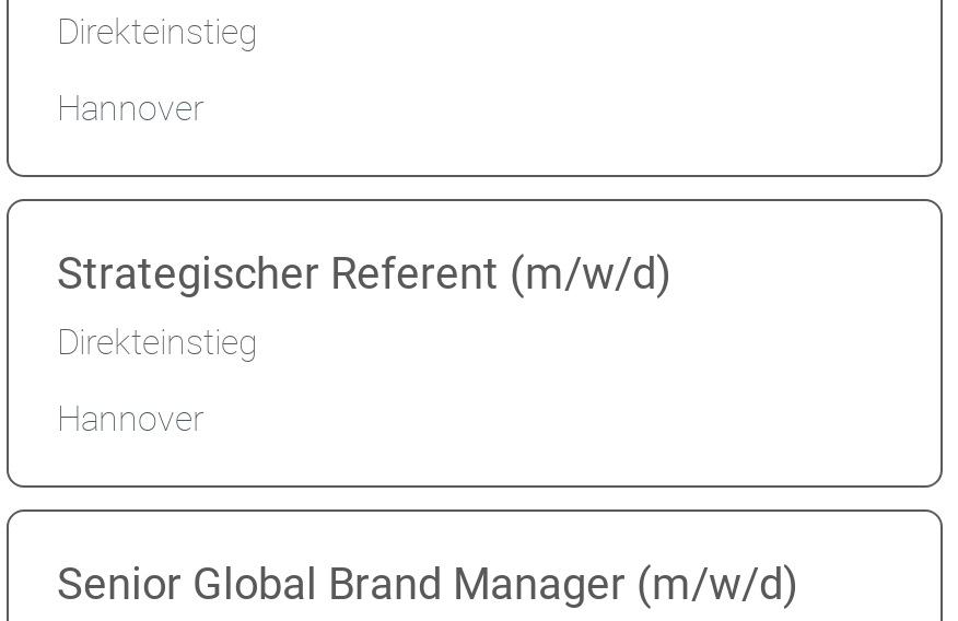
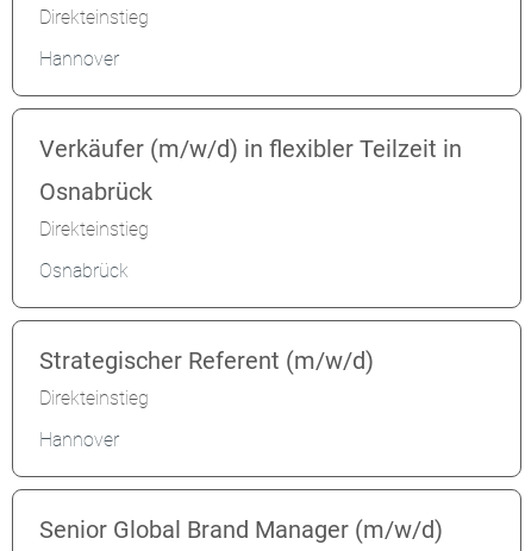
none -> [39,135,462,283] Verkäufer (m/w/d) in flexibler Teilzeit in | Osnabrück | Direkteinstieg | Osnabrück

